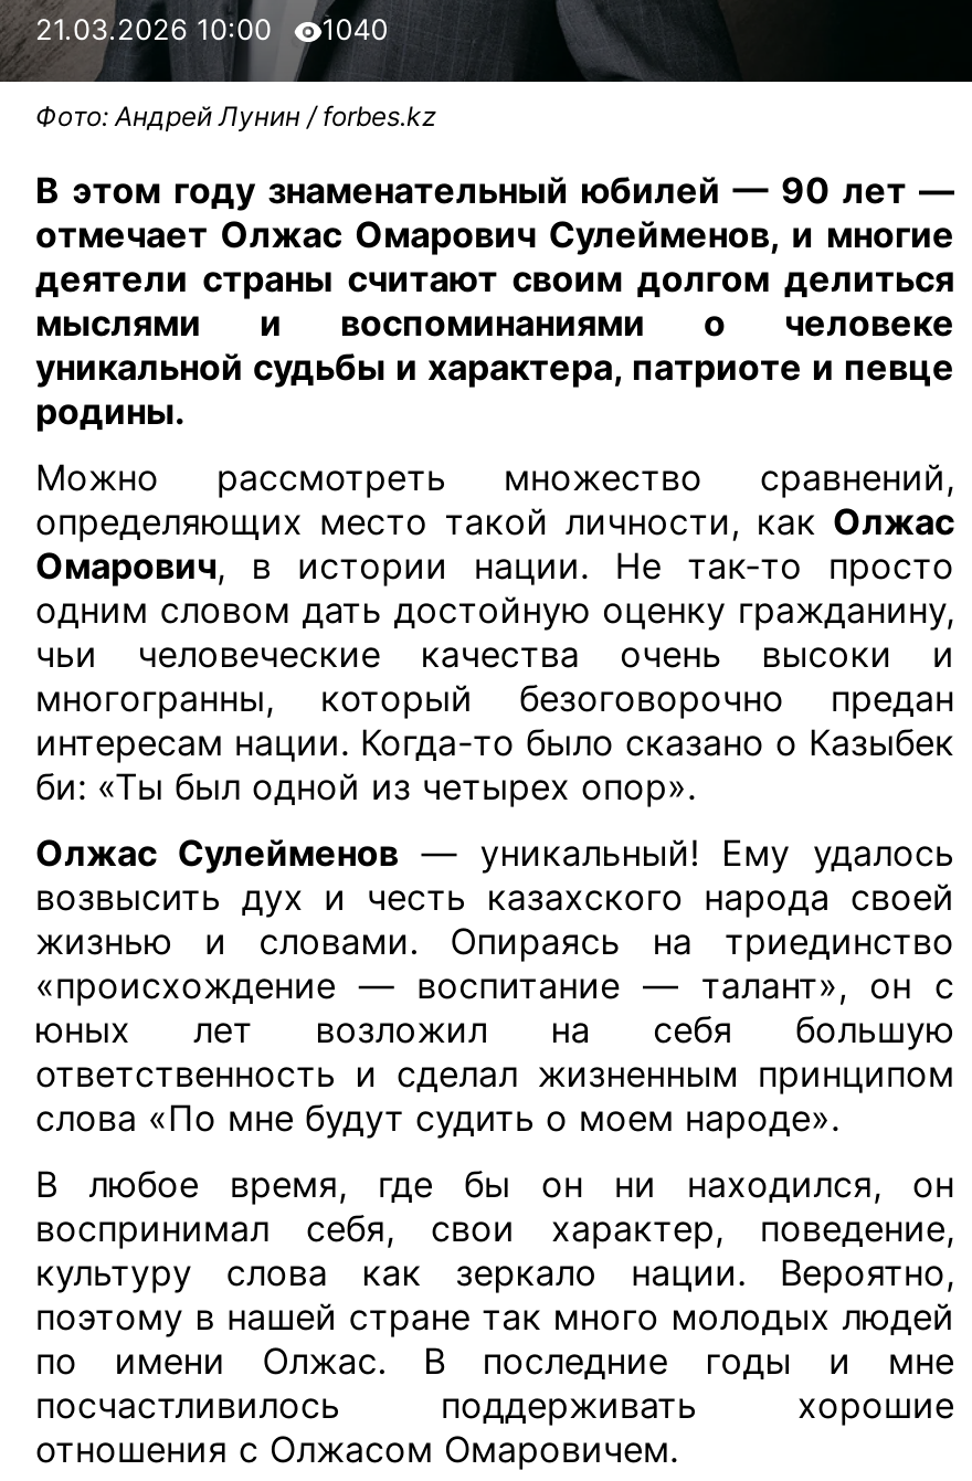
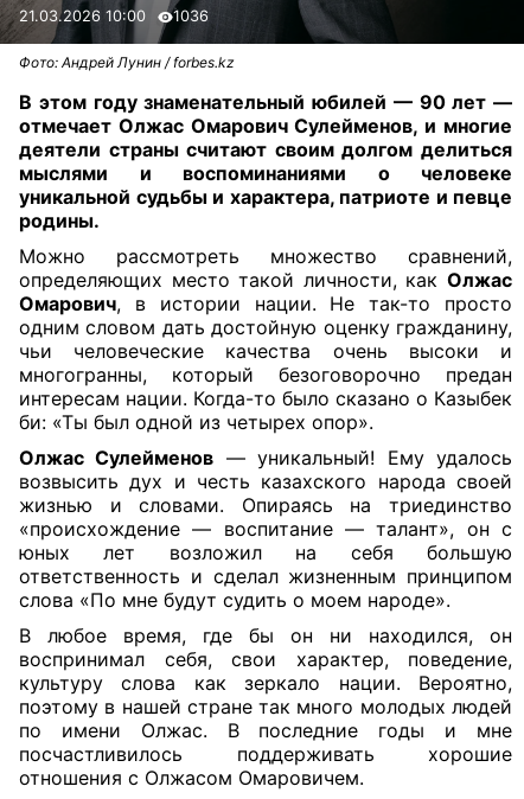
[35,13,388,46] 21.03.2026 10:00 1040 -> [19,7,208,25] 21.03.2026 10:00 1036

